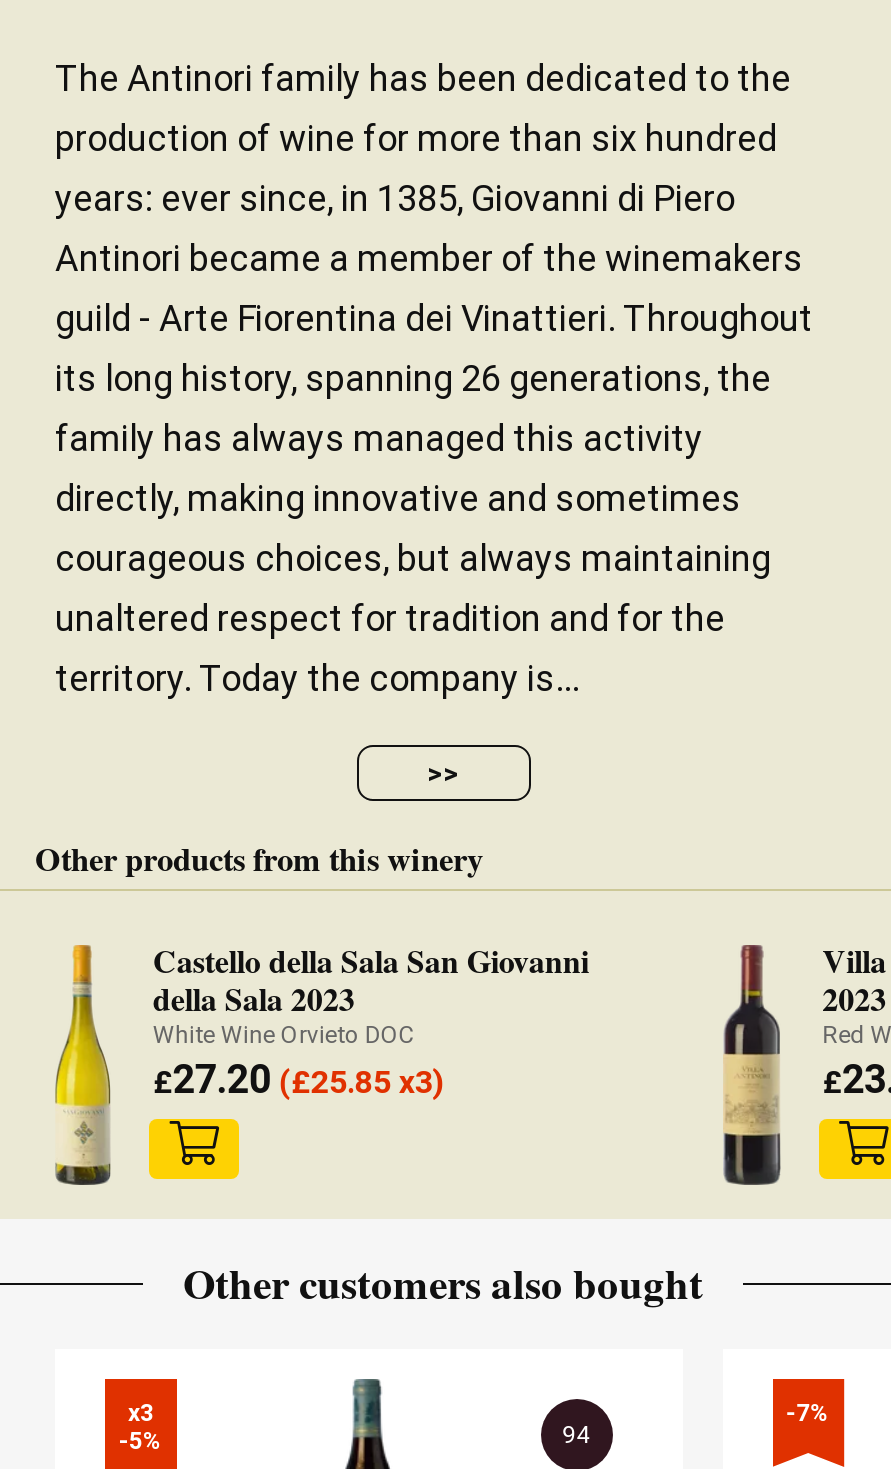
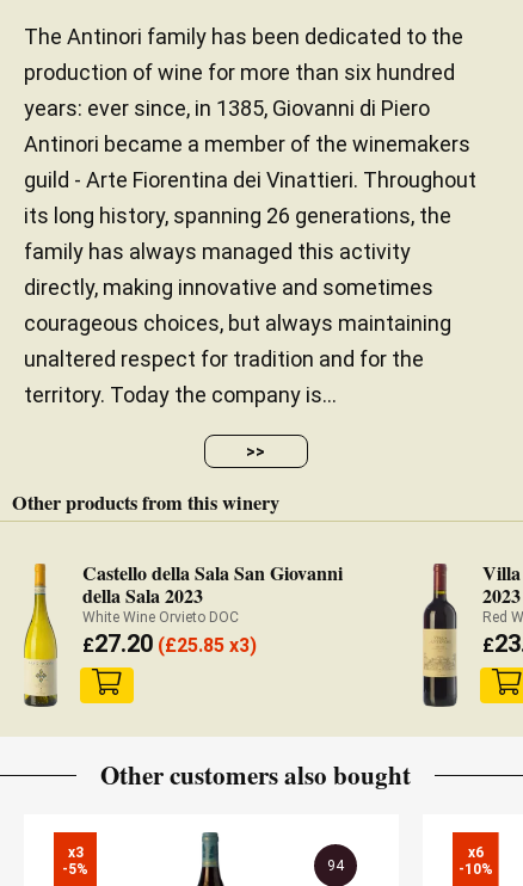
[786,1399,830,1427] -7% -> [458,844,493,878] x6 | -10%

